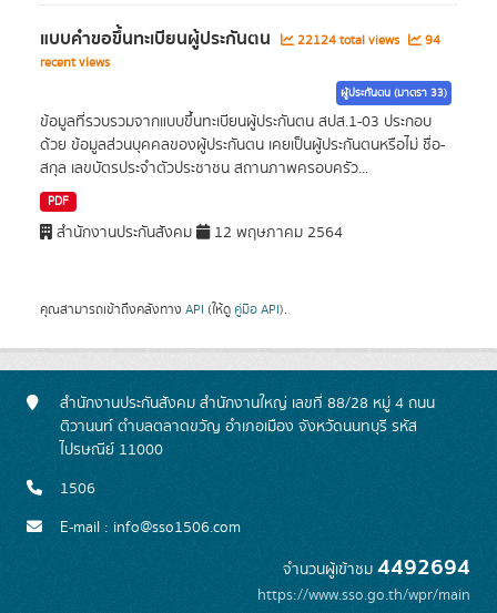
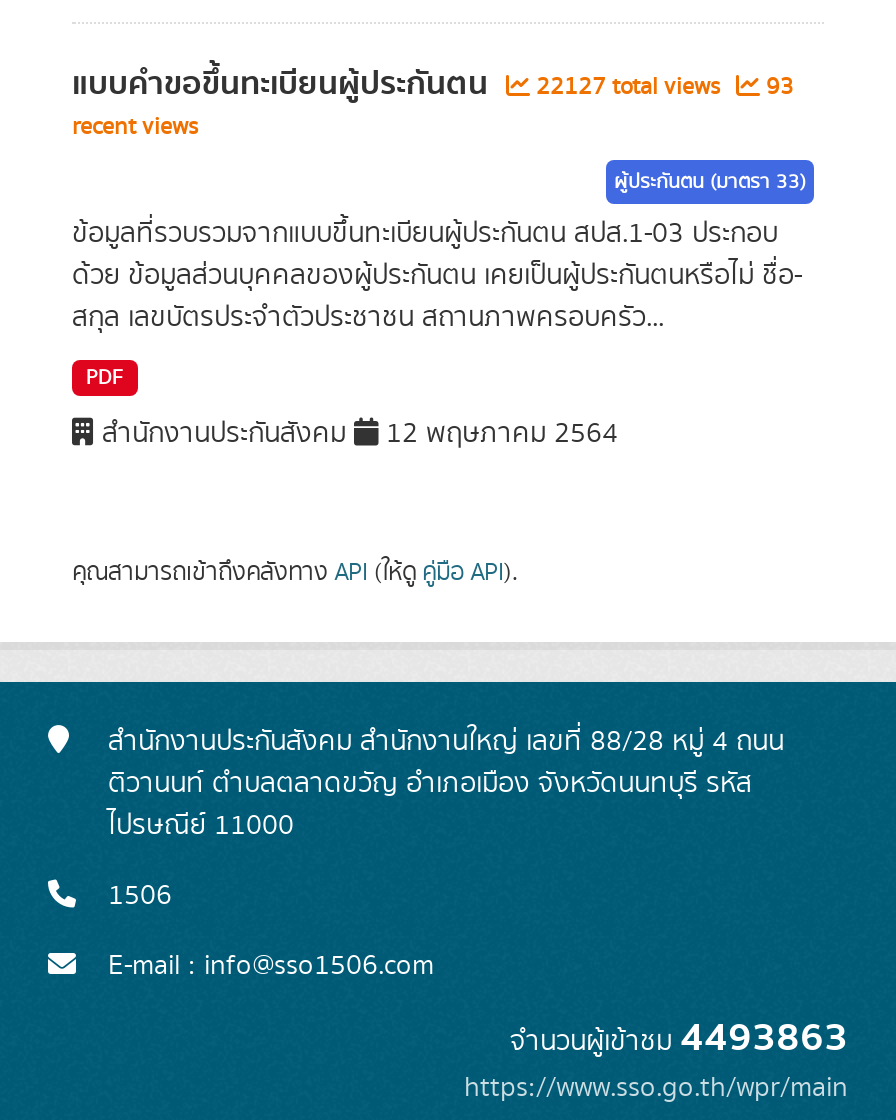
[294,31,403,50] 22124 total views -> [530,70,726,104] 22127 total views
[422,31,440,50] 94 -> [760,70,794,104] 93
[283,550,470,585] จำนวนผู้เข้าชม4492694 -> [510,1006,848,1070] จำนวนผู้เข้าชม4493863

